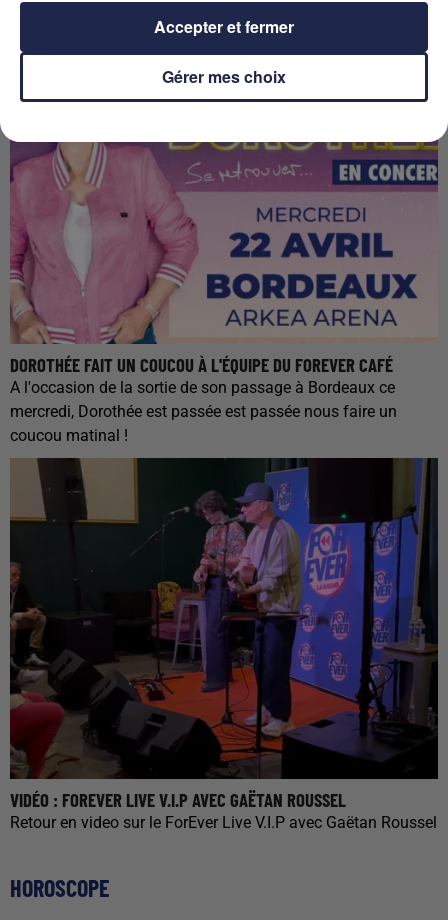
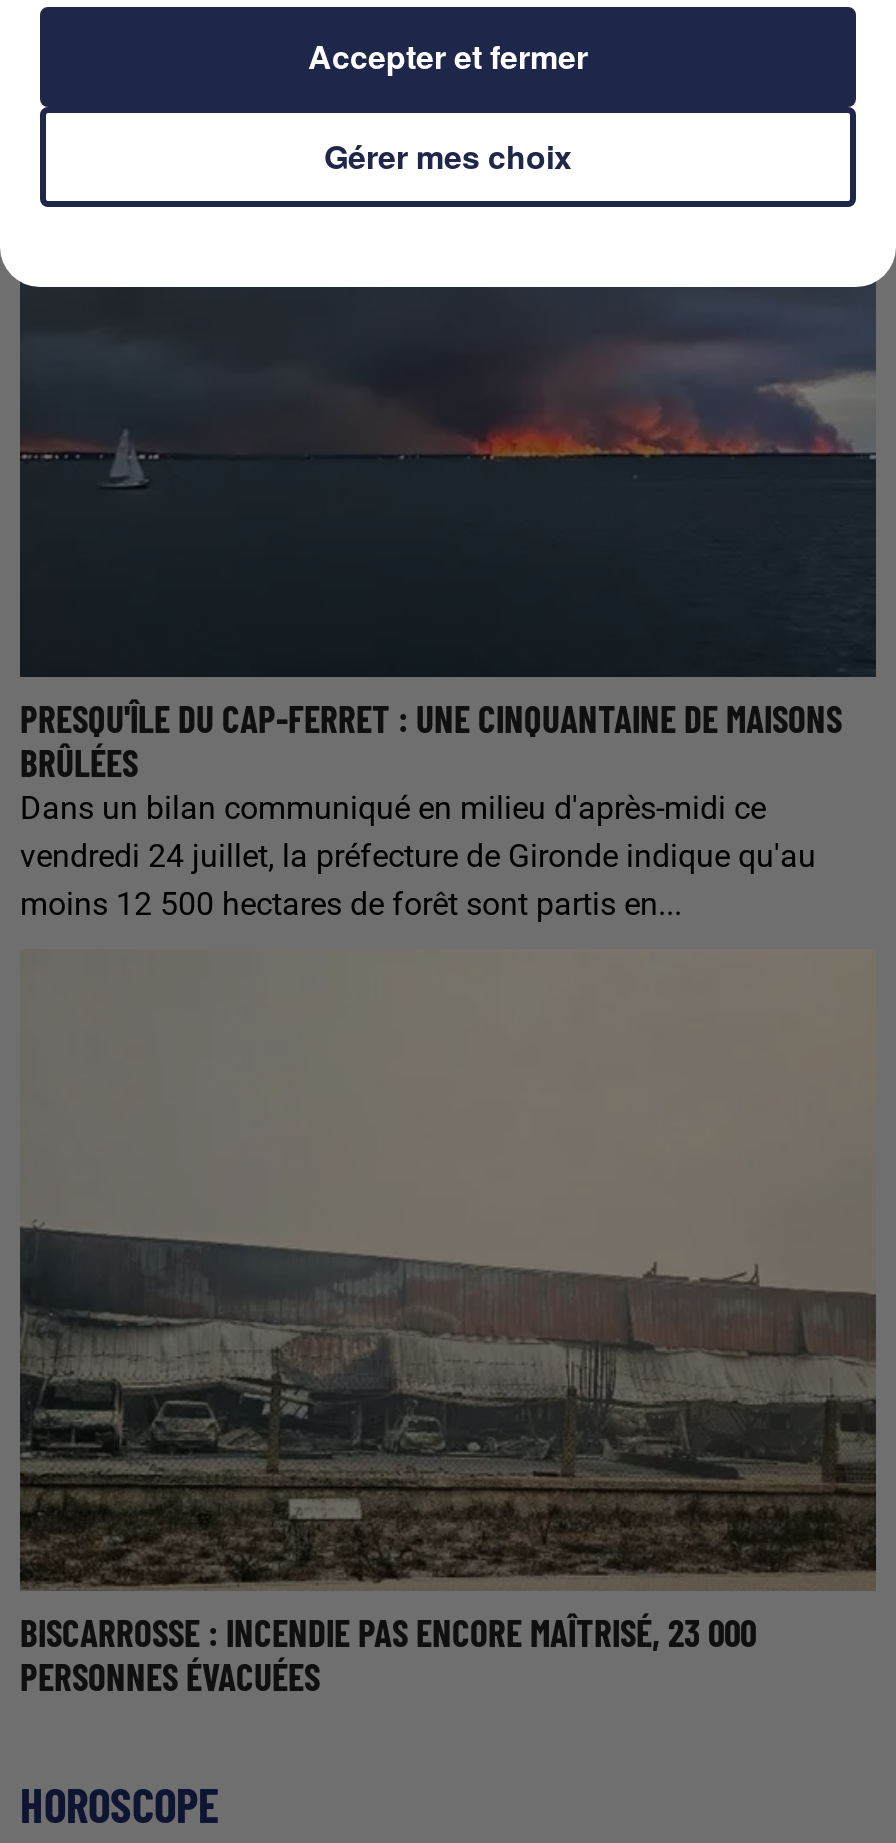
[10,141,438,445] [image] | DOROTHÉE FAIT UN COUCOU À L'ÉQUIPE DU FOREVER CAFÉ | A l'occasion de la sortie de son passage à Bordeaux ce | mercredi, Dorothée est passée est passée nous faire un | coucou matinal ! -> [20,284,878,922] [image] | PRESQU'ÎLE DU CAP-FERRET : UNE CINQUANTAINE DE MAISONS | BRÛLÉES | Dans un bilan communiqué en milieu d'après-midi ce | vendredi 24 juillet, la préfecture de Gironde indique qu'au | moins 12 500 hectares de forêt sont partis en...
[10,457,439,832] [image] | VIDÉO : FOREVER LIVE V.I.P AVEC GAËTAN ROUSSEL | Retour en video sur le ForEver Live V.I.P avec Gaëtan Roussel -> [20,944,876,1698] [image] | BISCARROSSE : INCENDIE PAS ENCORE MAÎTRISÉ, 23 000 | PERSONNES ÉVACUÉES

